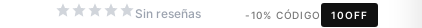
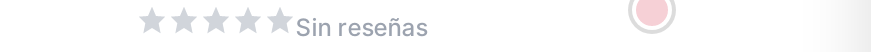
[245,9,368,21] -10% CÓDIGO | 10OFF -> none

